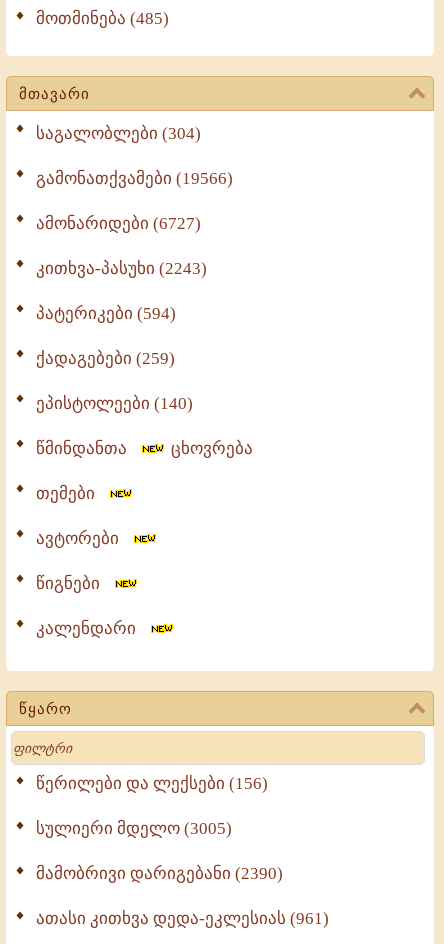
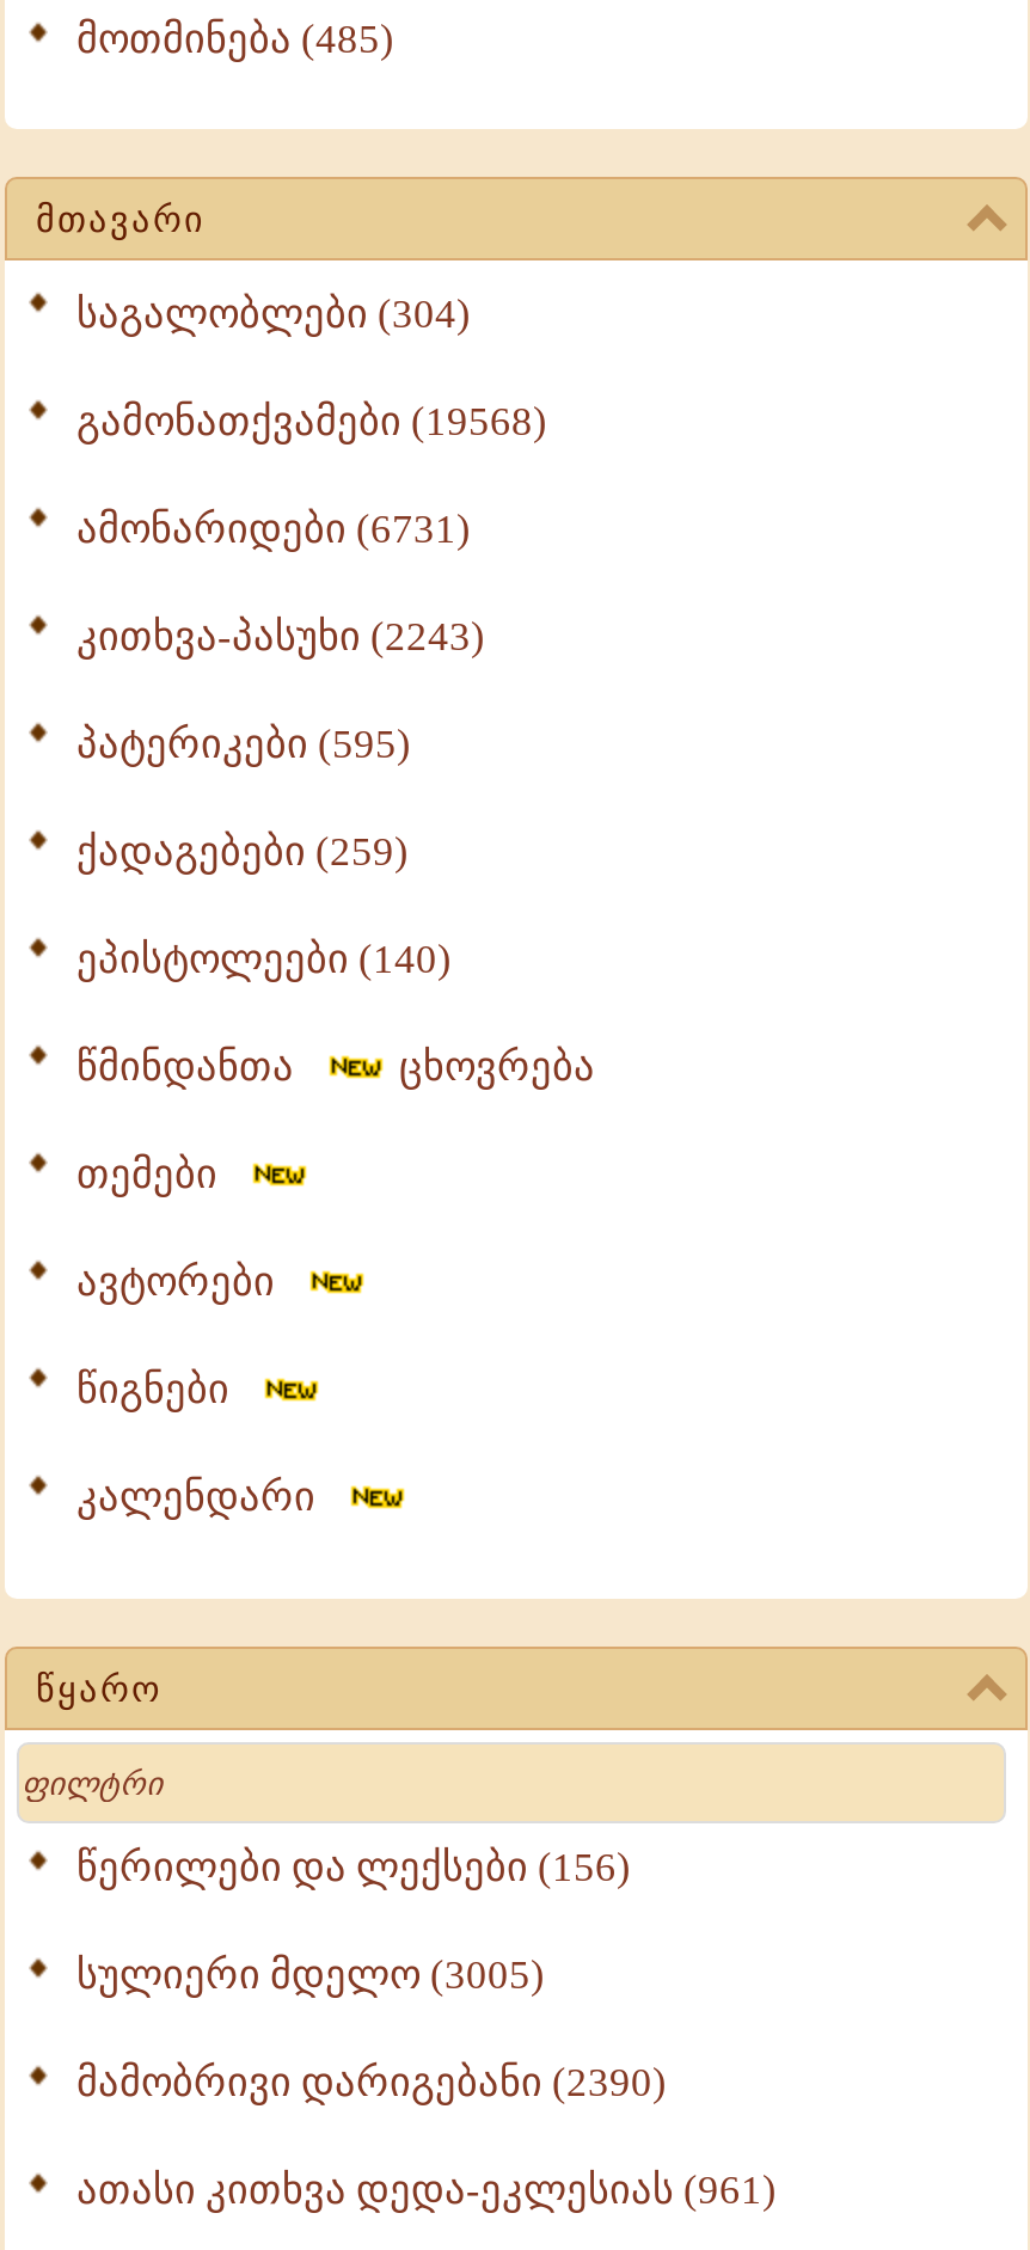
[36,169,233,188] გამონათქვამები (19566) -> [76,399,547,445] გამონათქვამები (19568)
[36,214,201,233] ამონარიდები (6727) -> [76,507,471,552] ამონარიდები (6731)
[36,304,176,323] პატერიკები (594) -> [76,722,411,767] პატერიკები (595)

